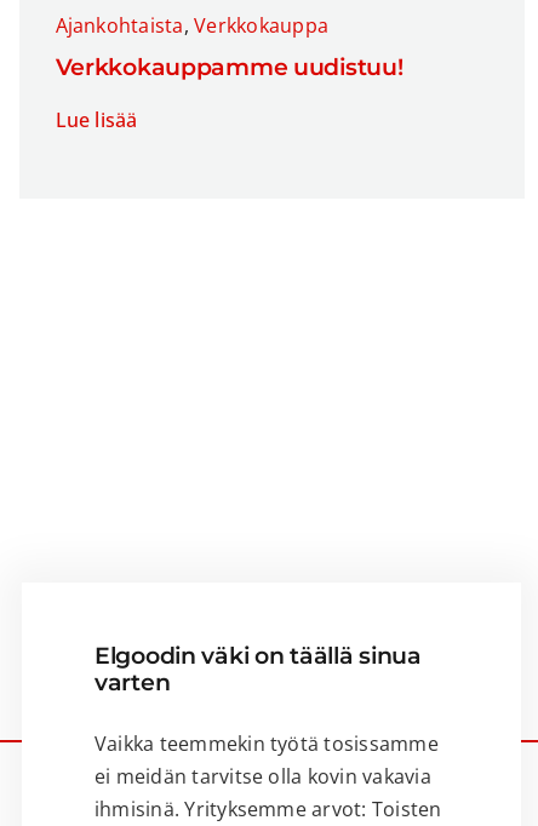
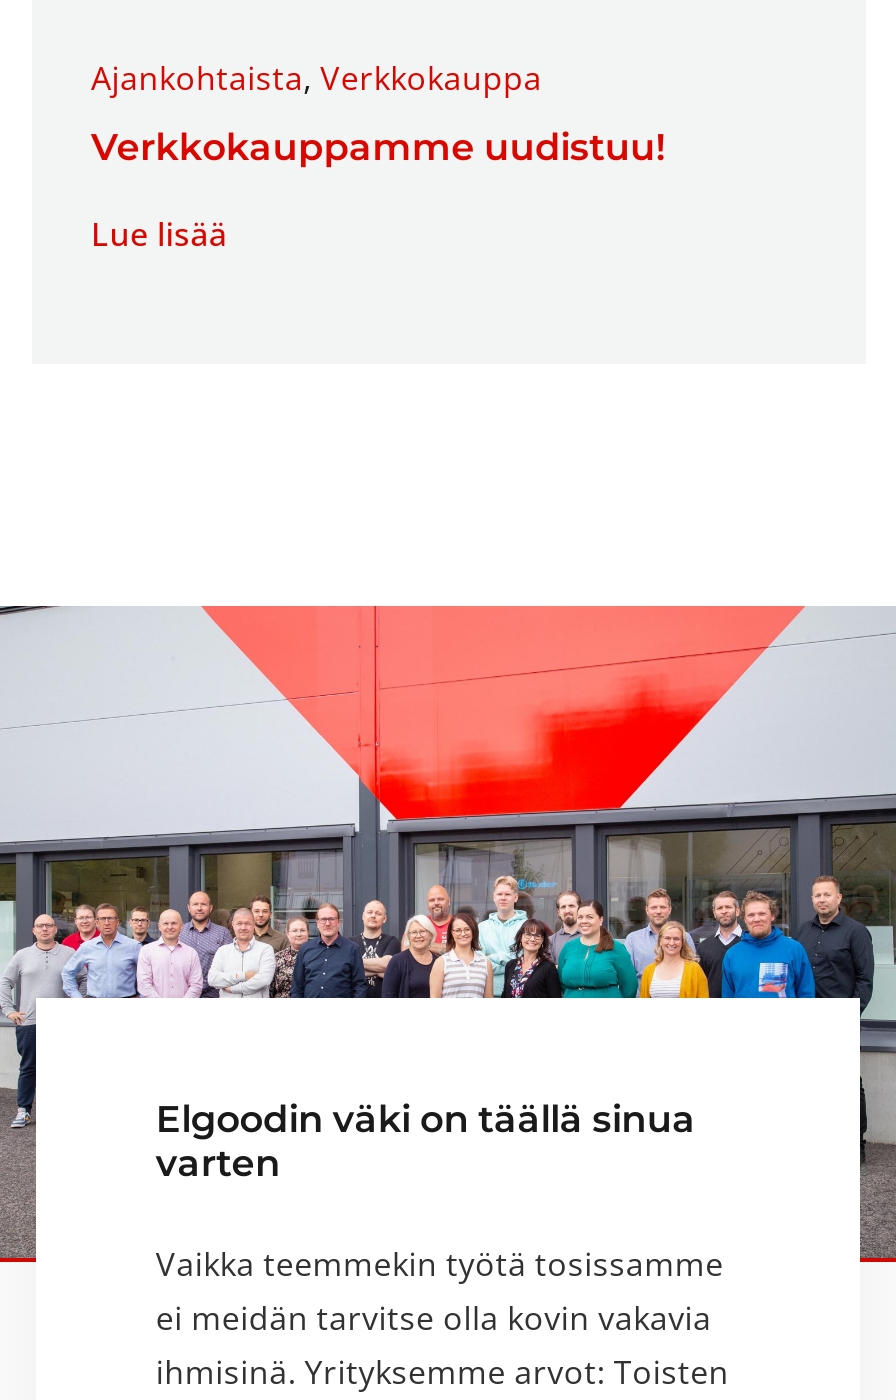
none -> [6,604,890,1260] [image]

